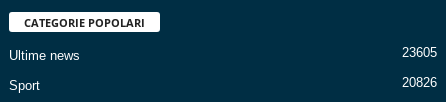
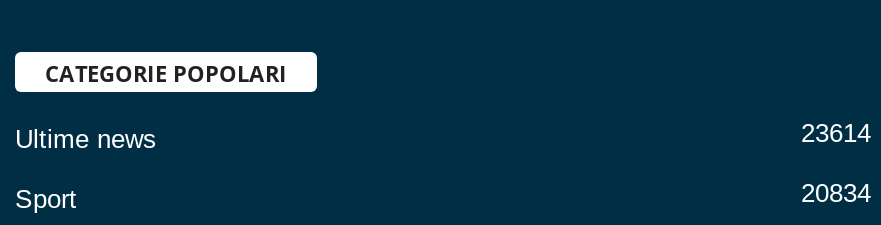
[402,45,437,60] 23605 -> [801,119,871,149] 23614
[402,75,437,90] 20826 -> [801,179,871,209] 20834

